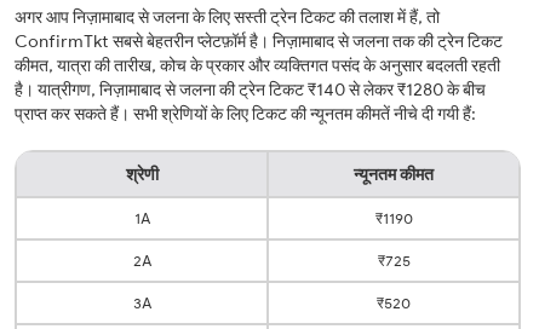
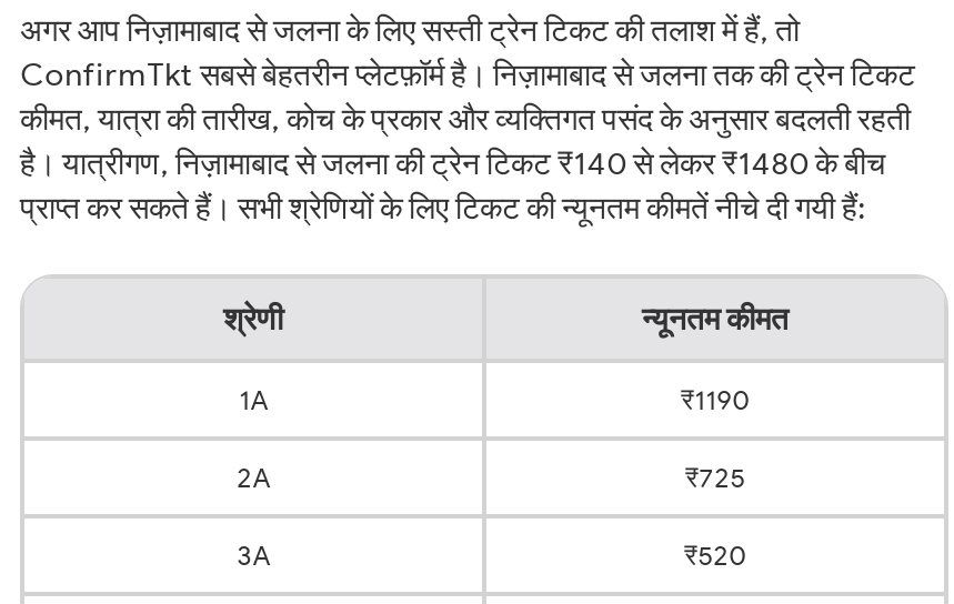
[15,79,486,101] है। यात्रीगण, निज़ामाबाद से जलना की ट्रेन टिकट ₹140 से लेकर ₹1280 के बीच -> [20,143,886,183] है। यात्रीगण, निज़ामाबाद से जलना की ट्रेन टिकट ₹140 से लेकर ₹1480 के बीच

